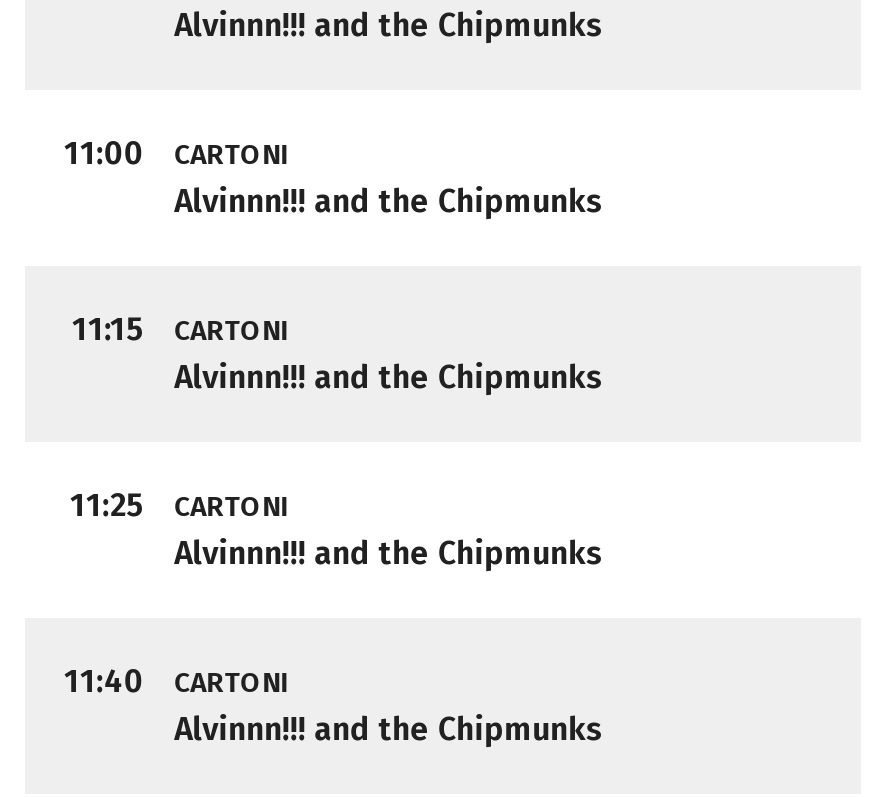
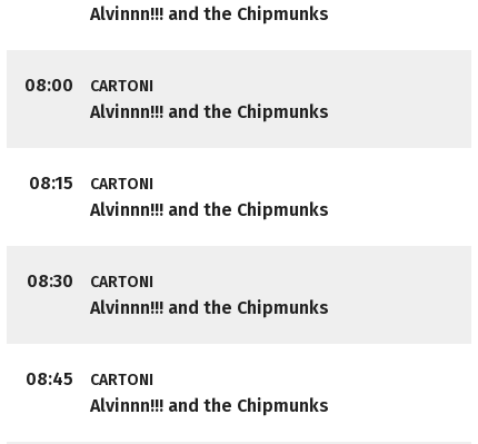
[64,135,288,173] 11:00 CARTONI -> [24,75,153,96] 08:00 CARTONI
[72,311,288,349] 11:15 CARTONI -> [29,173,153,194] 08:15 CARTONI
[70,487,288,525] 11:25 CARTONI -> [26,271,153,292] 08:30 CARTONI
[64,663,288,701] 11:40 CARTONI -> [25,369,153,390] 08:45 CARTONI

